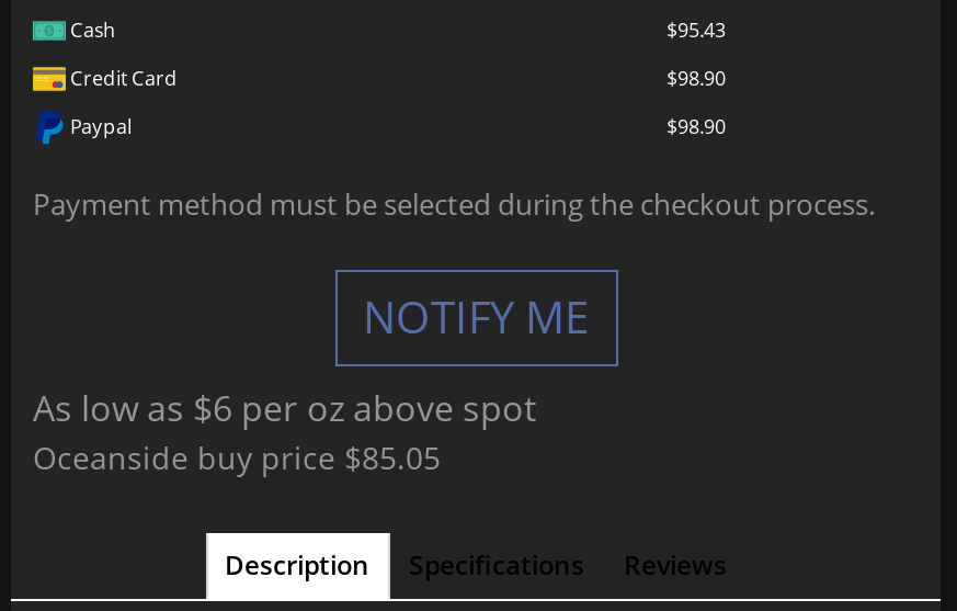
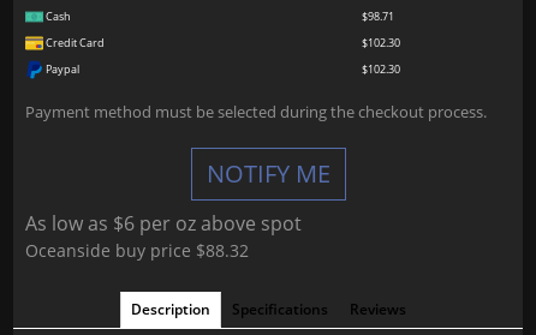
[667,15,726,44] $95.43 -> [362,8,394,24] $98.71
[667,64,726,92] $98.90 -> [362,35,400,50] $102.30
[667,112,726,140] $98.90 -> [362,61,400,77] $102.30
[33,437,441,478] Oceanside buy price $85.05 -> [25,239,249,262] Oceanside buy price $88.32

